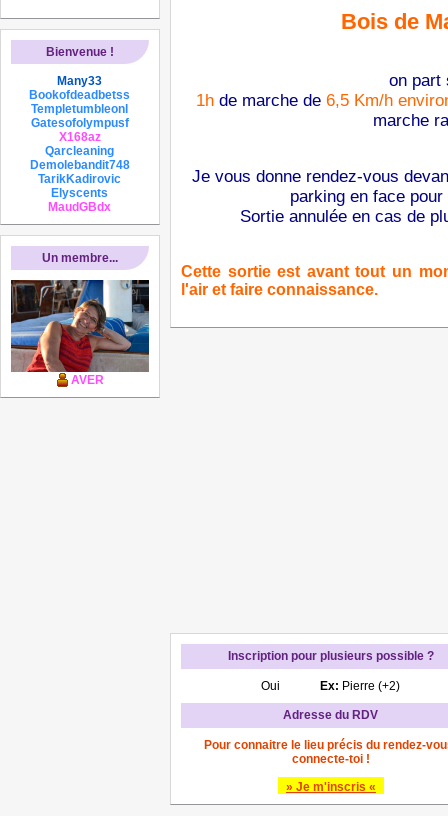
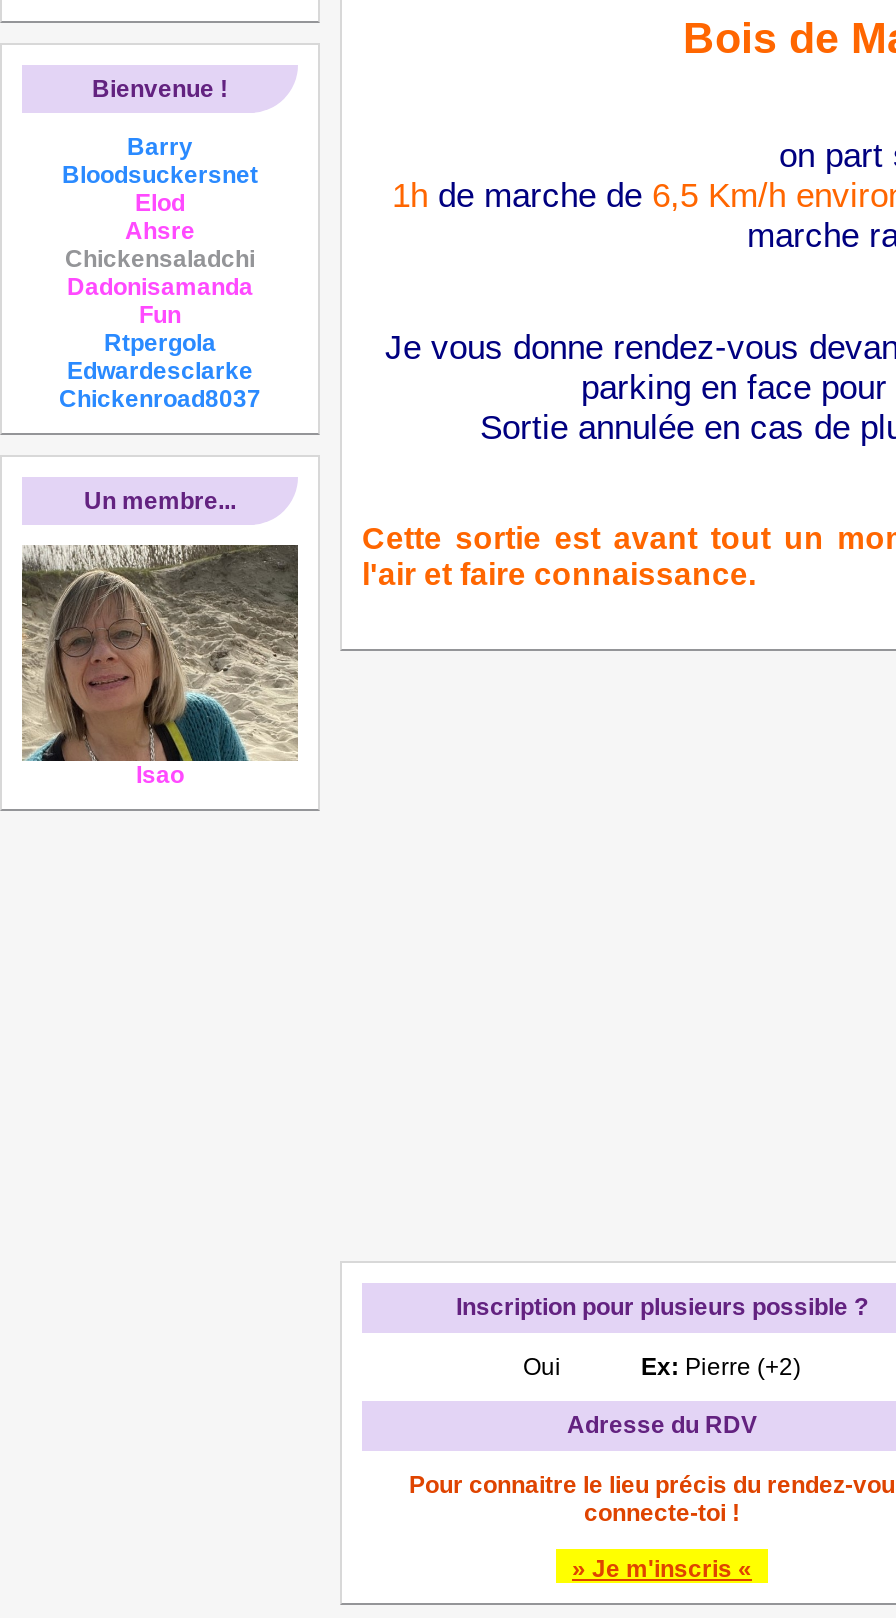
[29,74,130,214] Many33 | Bookofdeadbetss | Templetumbleonl | Gatesofolympusf | X168az | Qarcleaning | Demolebandit748 | TarikKadirovic | Elyscents | MaudGBdx -> [59,133,261,413] Barry | Bloodsuckersnet | Elod | Ahsre | Chickensaladchi | Dadonisamanda | Fun | Rtpergola | Edwardesclarke | Chickenroad8037
[10,279,150,387] [image] | AVER -> [20,543,300,789] [image] | Isao

